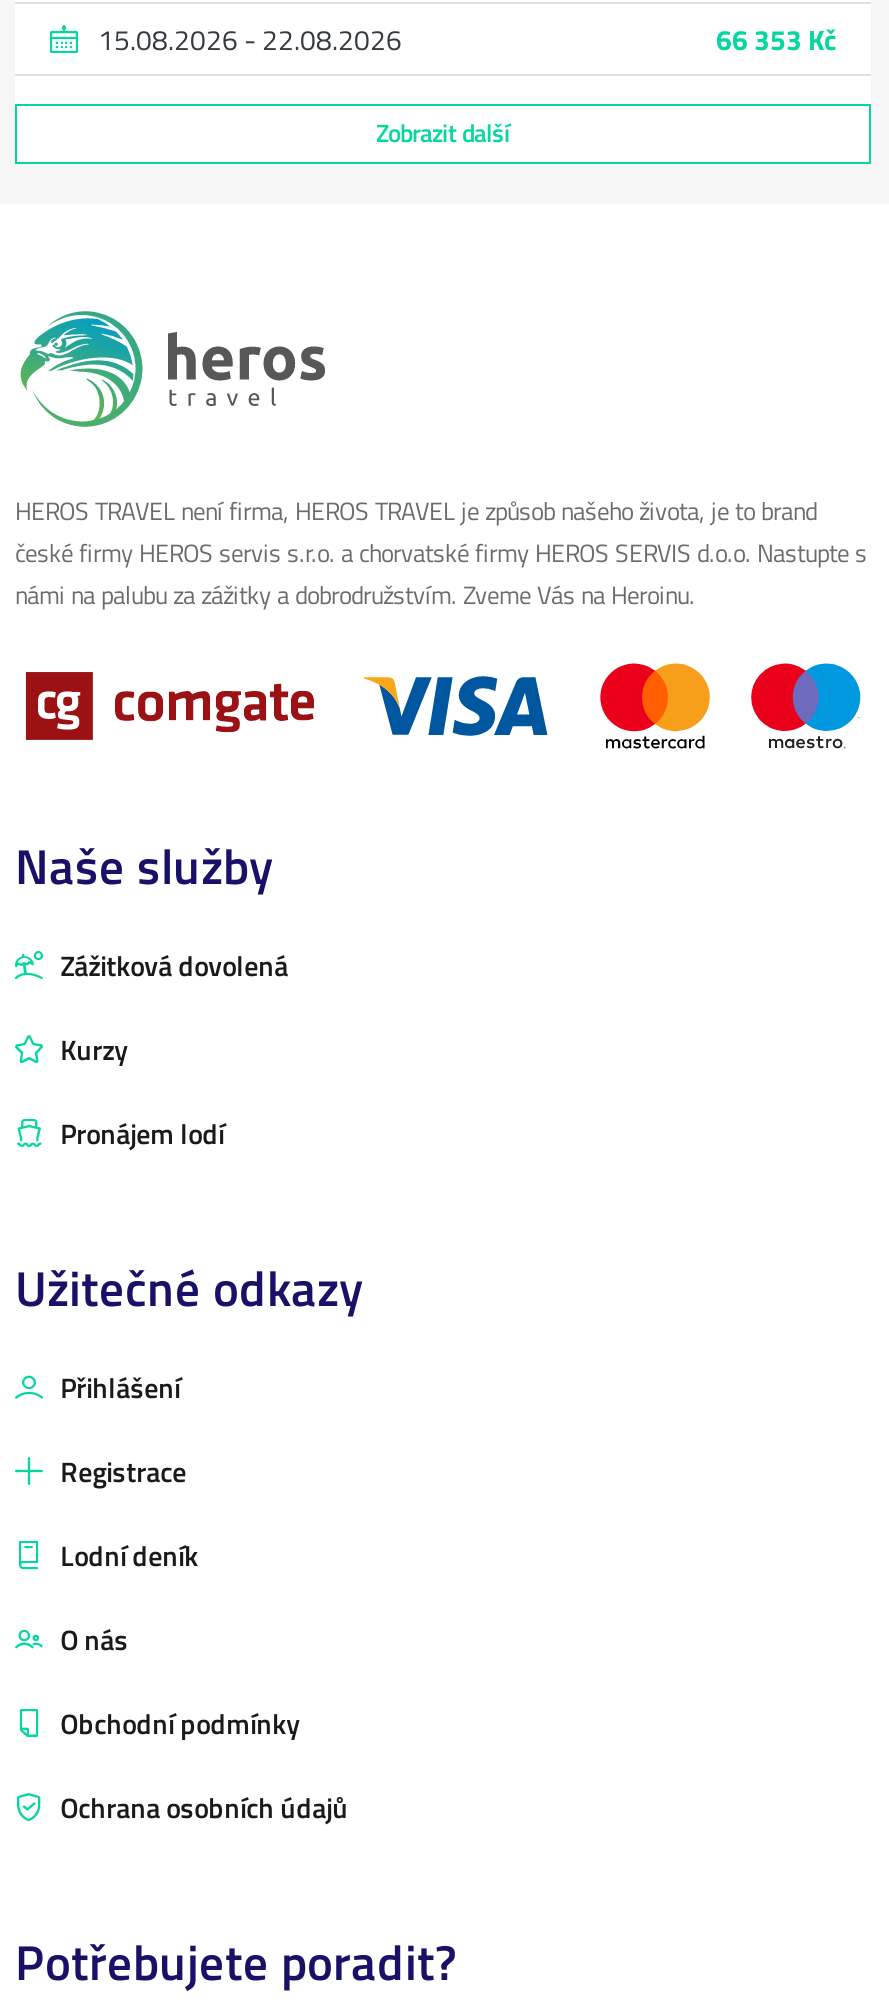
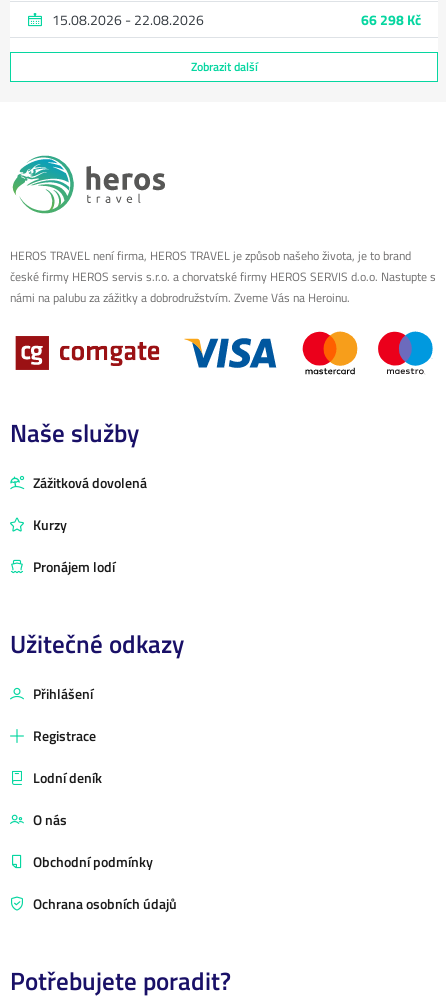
[716,17,836,59] 66 353 Kč -> [360,9,420,30] 66 298 Kč

